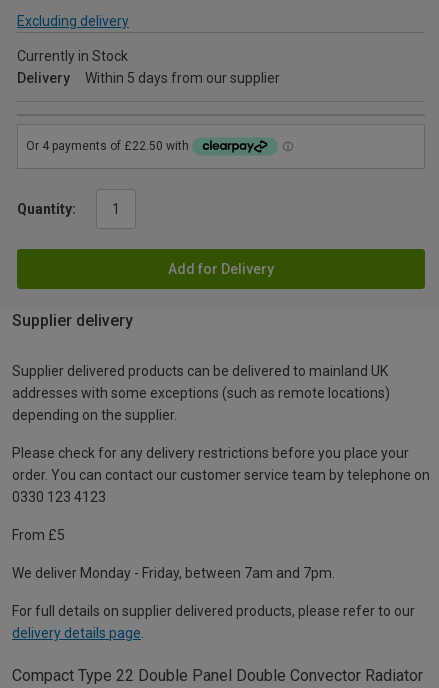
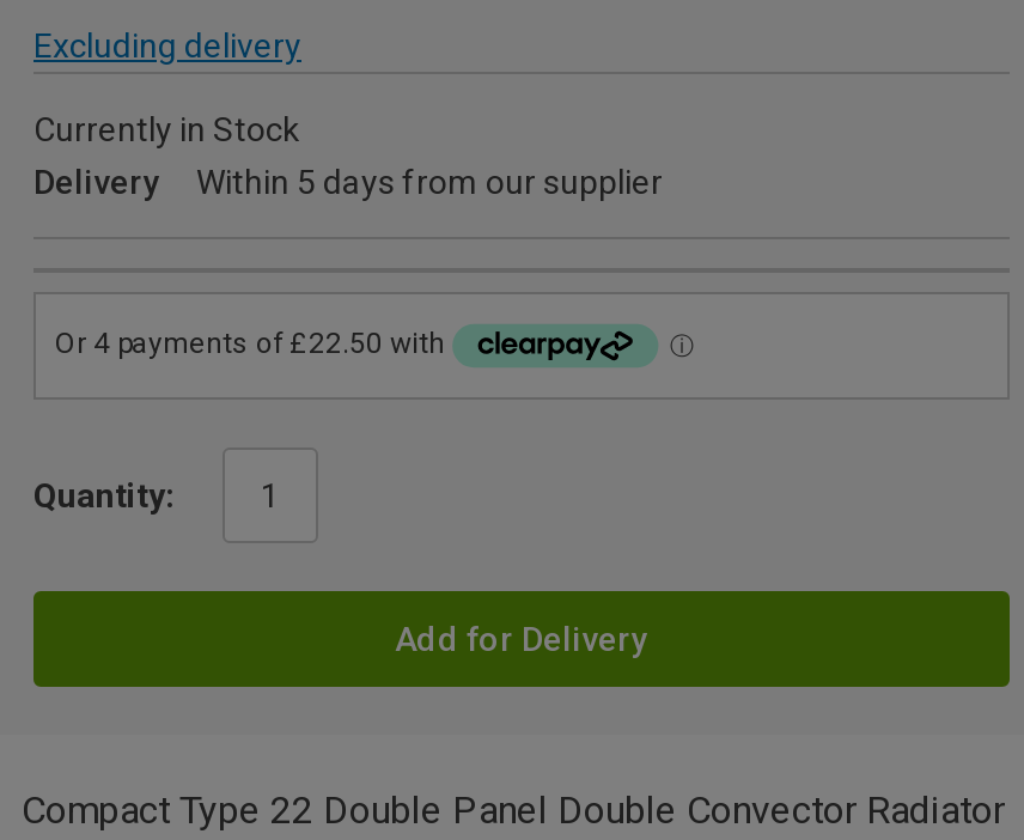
[12,311,430,641] Supplier delivery | Supplier delivered products can be delivered to mainland UK | addresses with some exceptions (such as remote locations) | depending on the supplier. | Please check for any delivery restrictions before you place your | order. You can contact our customer service team by telephone on | 0330 123 4123 | From £5 | We deliver Monday - Friday, between 7am and 7pm. | For full details on supplier delivered products, please refer to our | delivery details page. -> none

